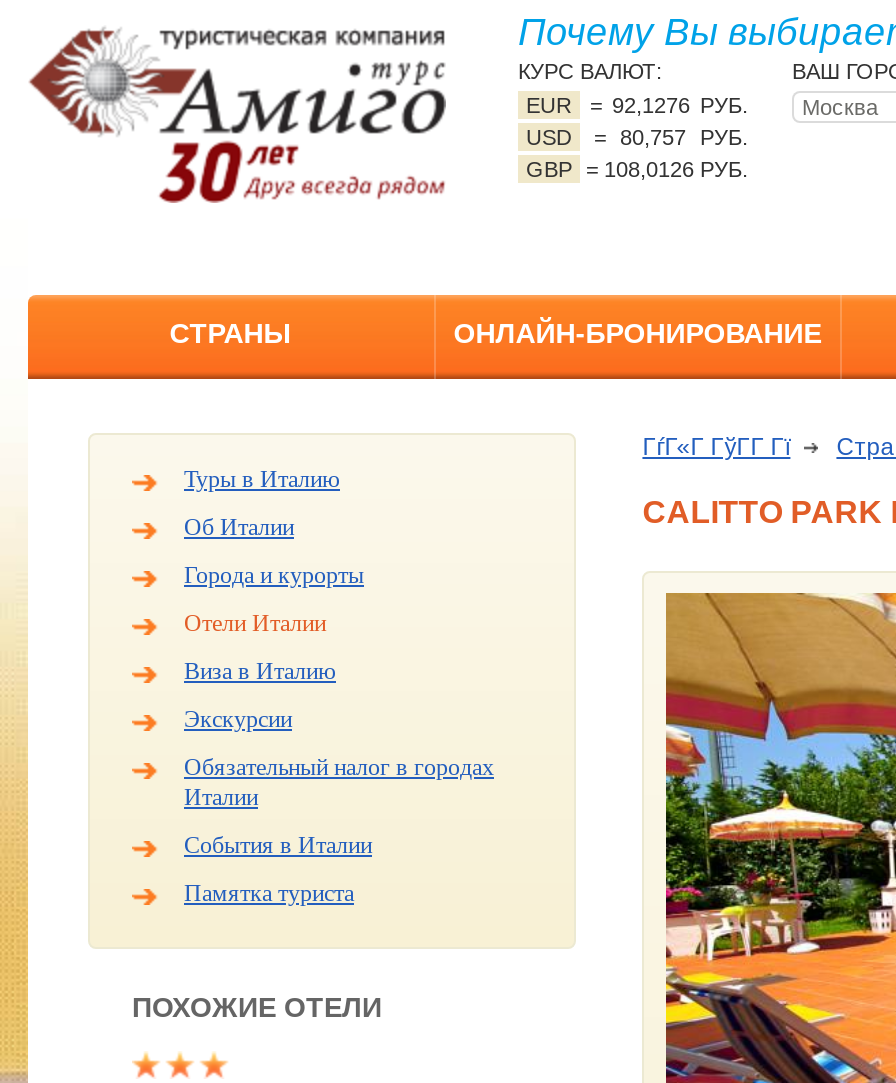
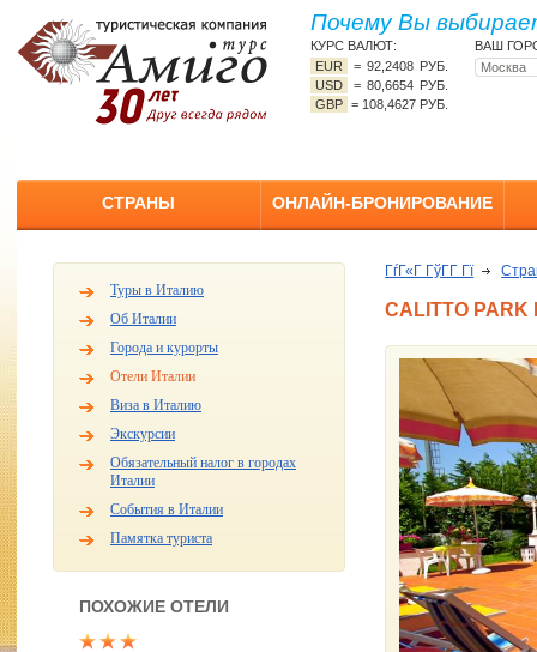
[526,93,748,117] EUR = 92,1276 РУБ. -> [315,59,448,73] EUR = 92,2408 РУБ.
[526,125,748,149] USD = 80,757 РУБ. -> [315,78,448,92] USD = 80,6654 РУБ.
[526,157,748,181] GBP = 108,0126 РУБ. -> [315,97,448,111] GBP = 108,4627 РУБ.

